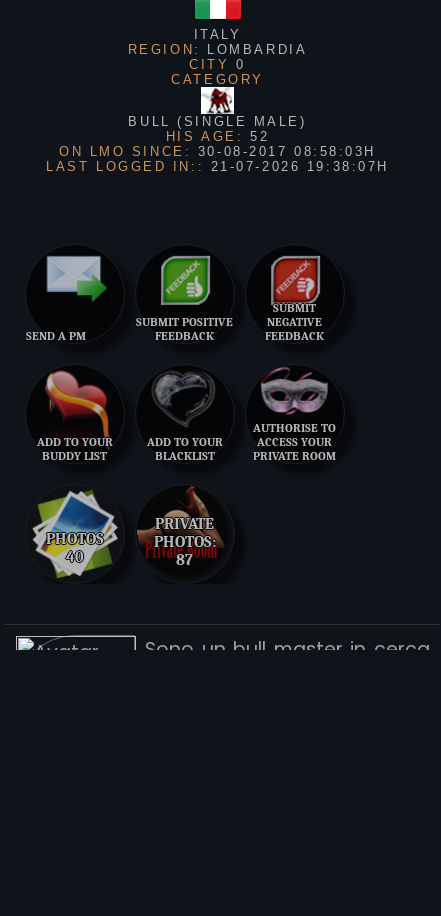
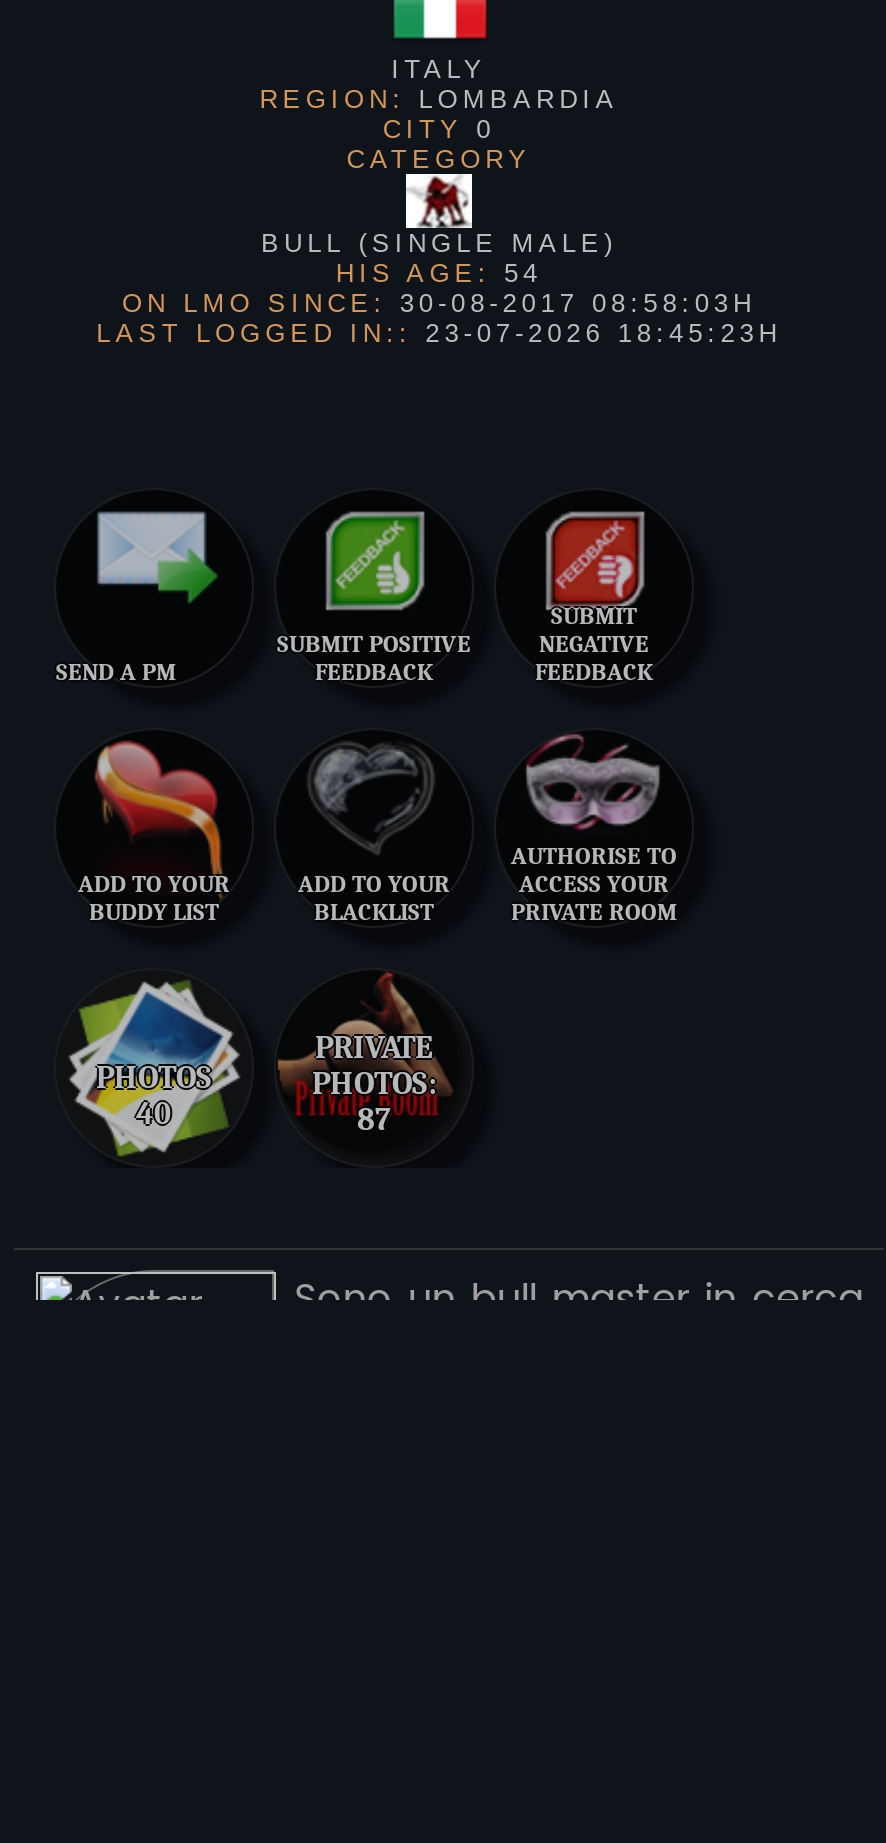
[166,129,269,144] HIS AGE: 52 -> [336,258,542,288] HIS AGE: 54
[46,159,389,174] LAST LOGGED IN:: 21-07-2026 19:38:07H -> [96,318,782,348] LAST LOGGED IN:: 23-07-2026 18:45:23H

